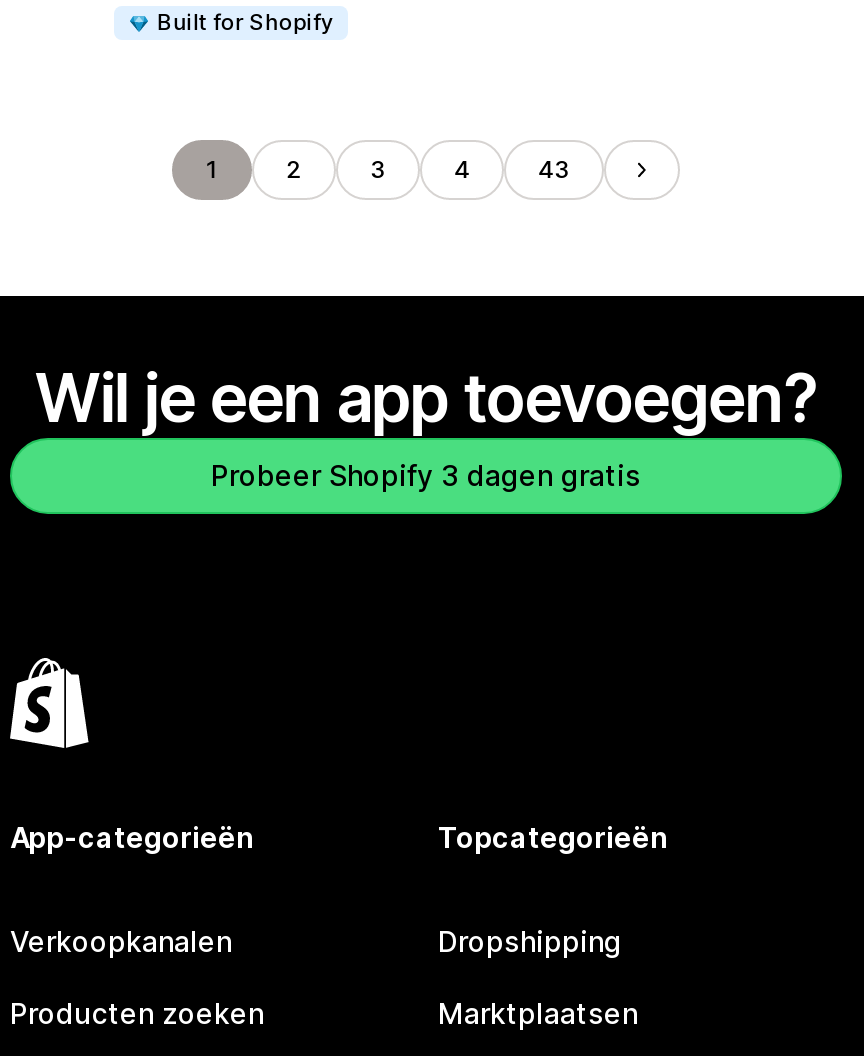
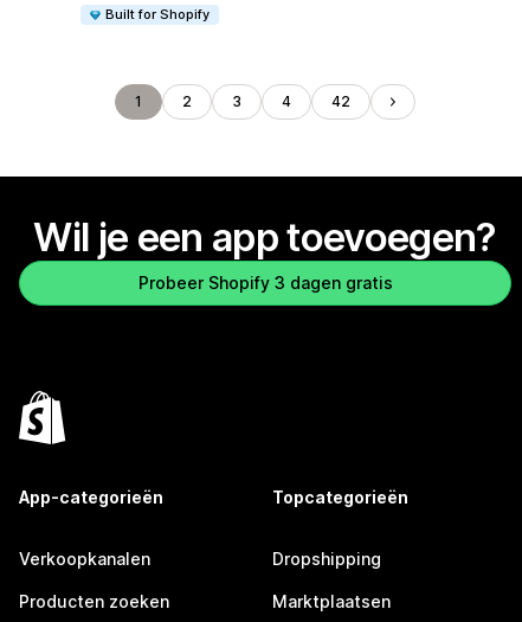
[538,154,570,184] 43 -> [331,92,350,110] 42

